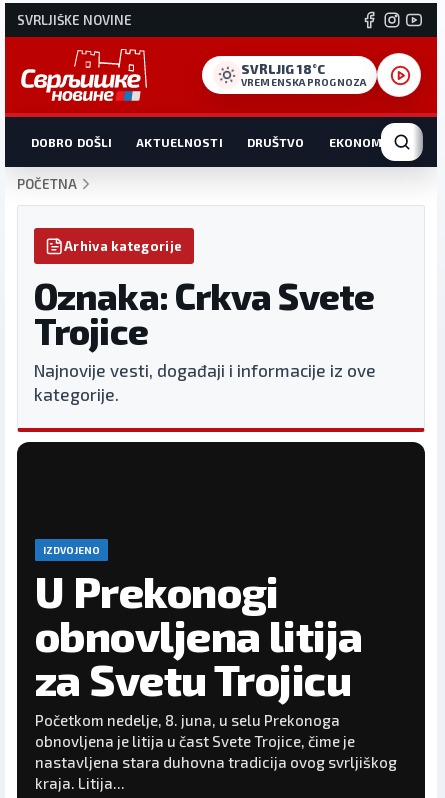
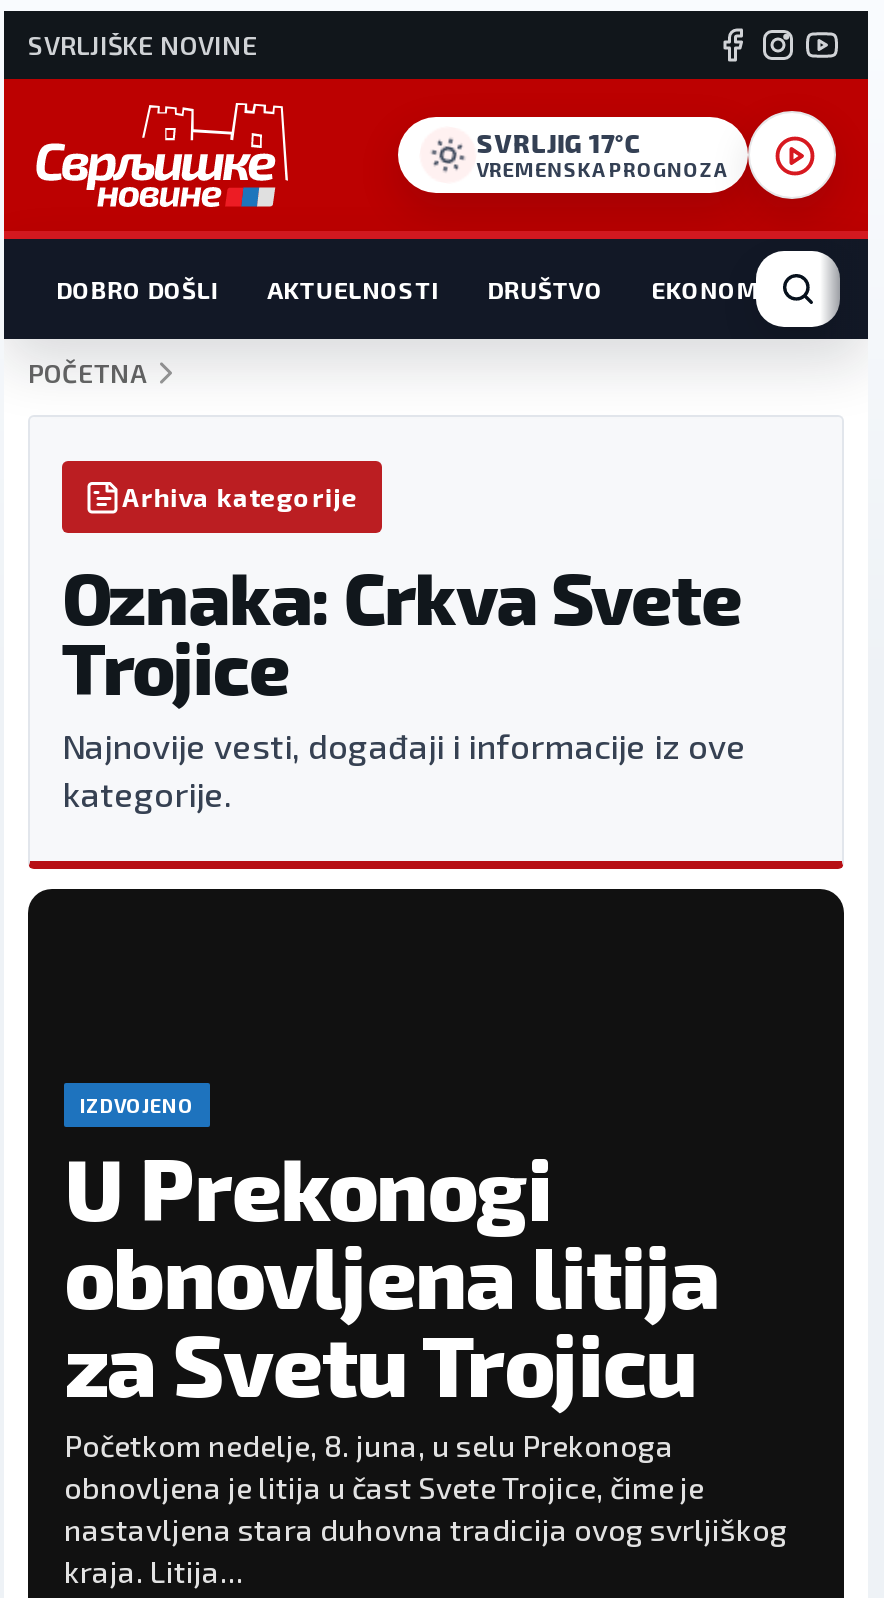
[241,61,325,77] SVRLJIG 18°C -> [476,127,640,159] SVRLJIG 17°C

